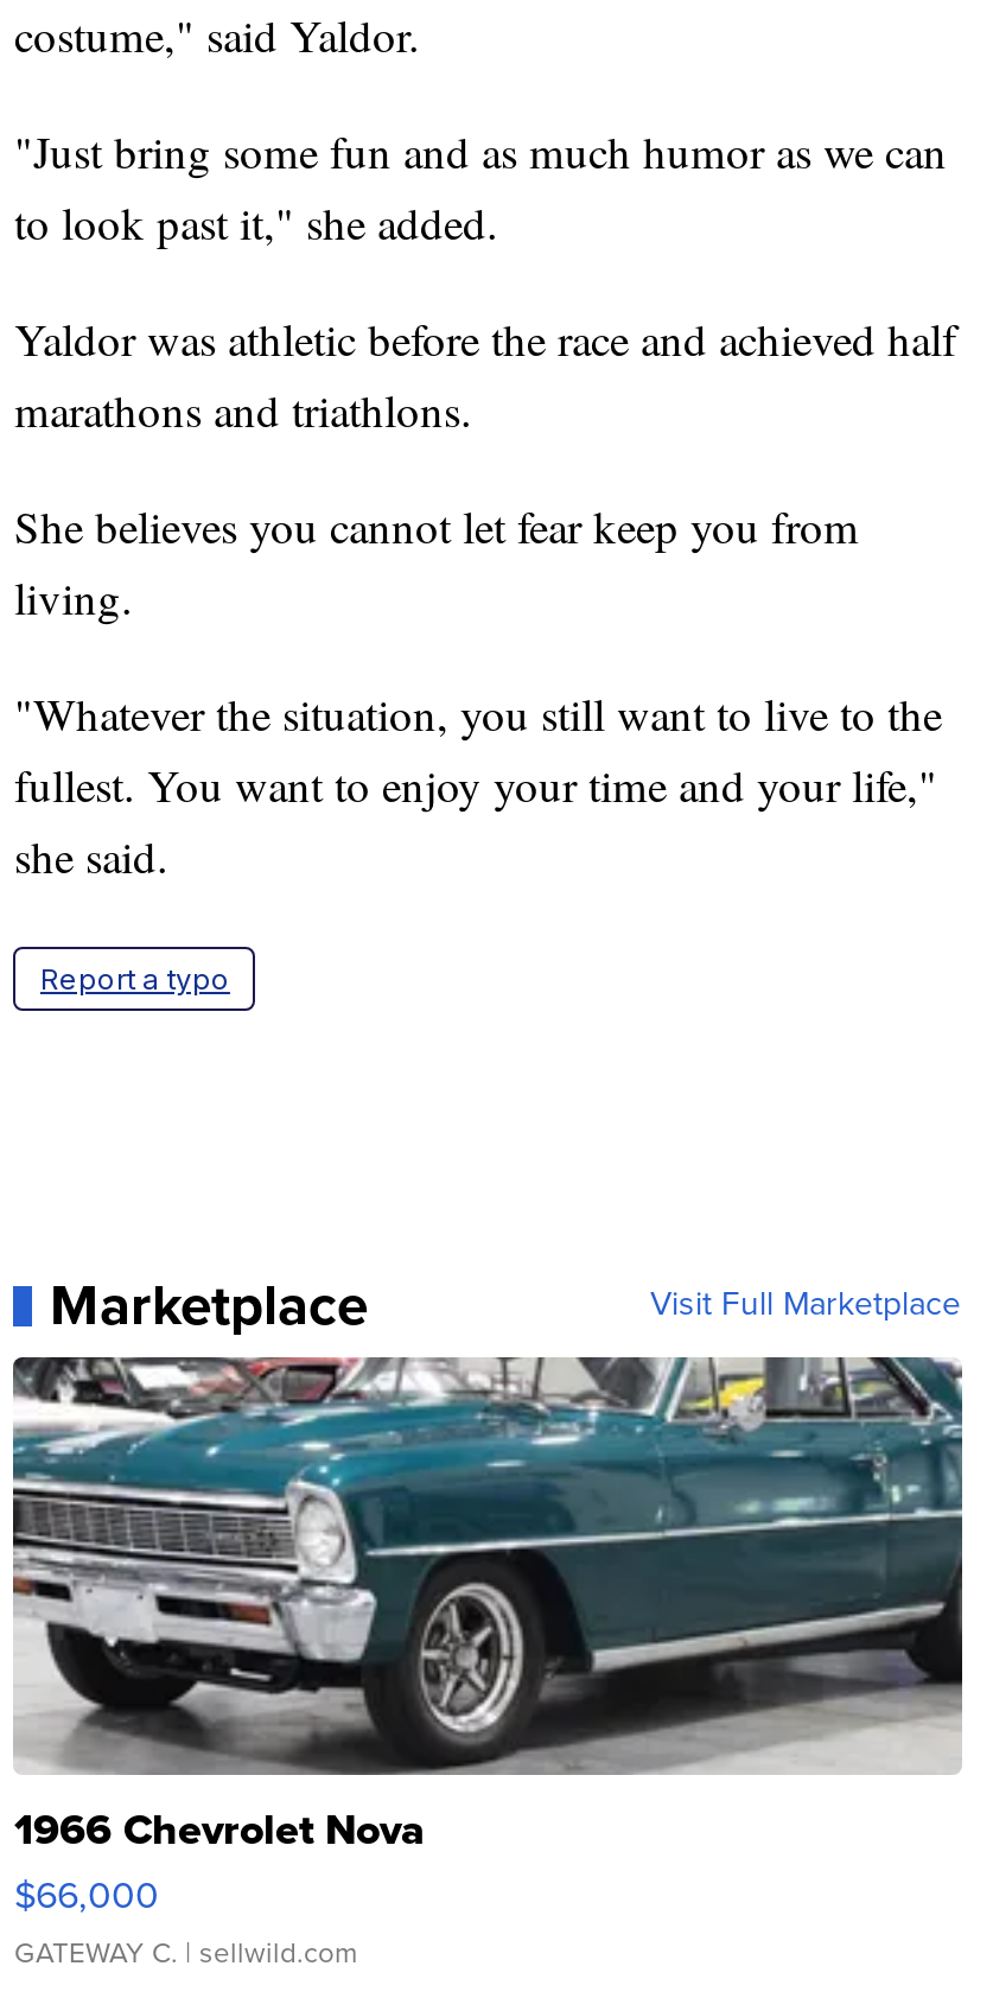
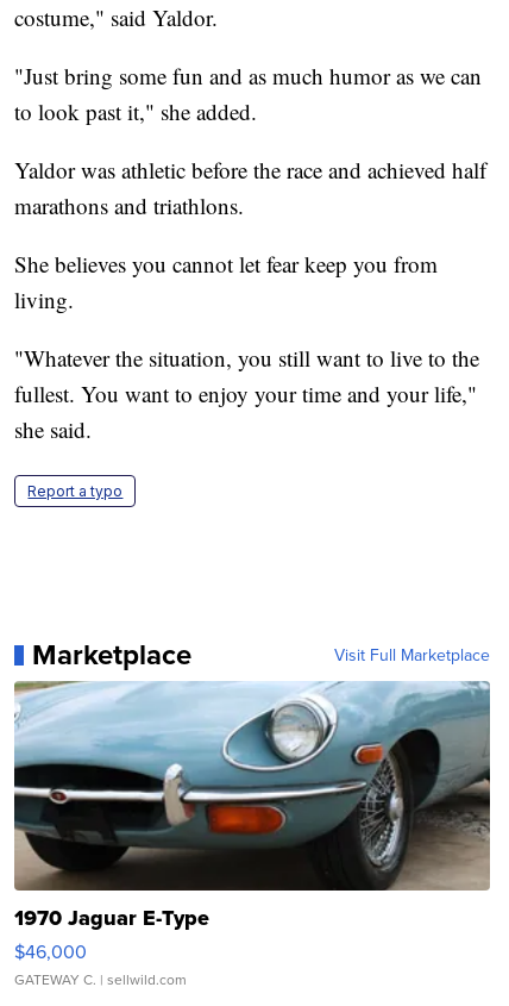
[11,1355,962,1923] [image] | 1966 Chevrolet Nova | $66,000 -> [13,681,490,965] [image] | 1970 Jaguar E-Type | $46,000

